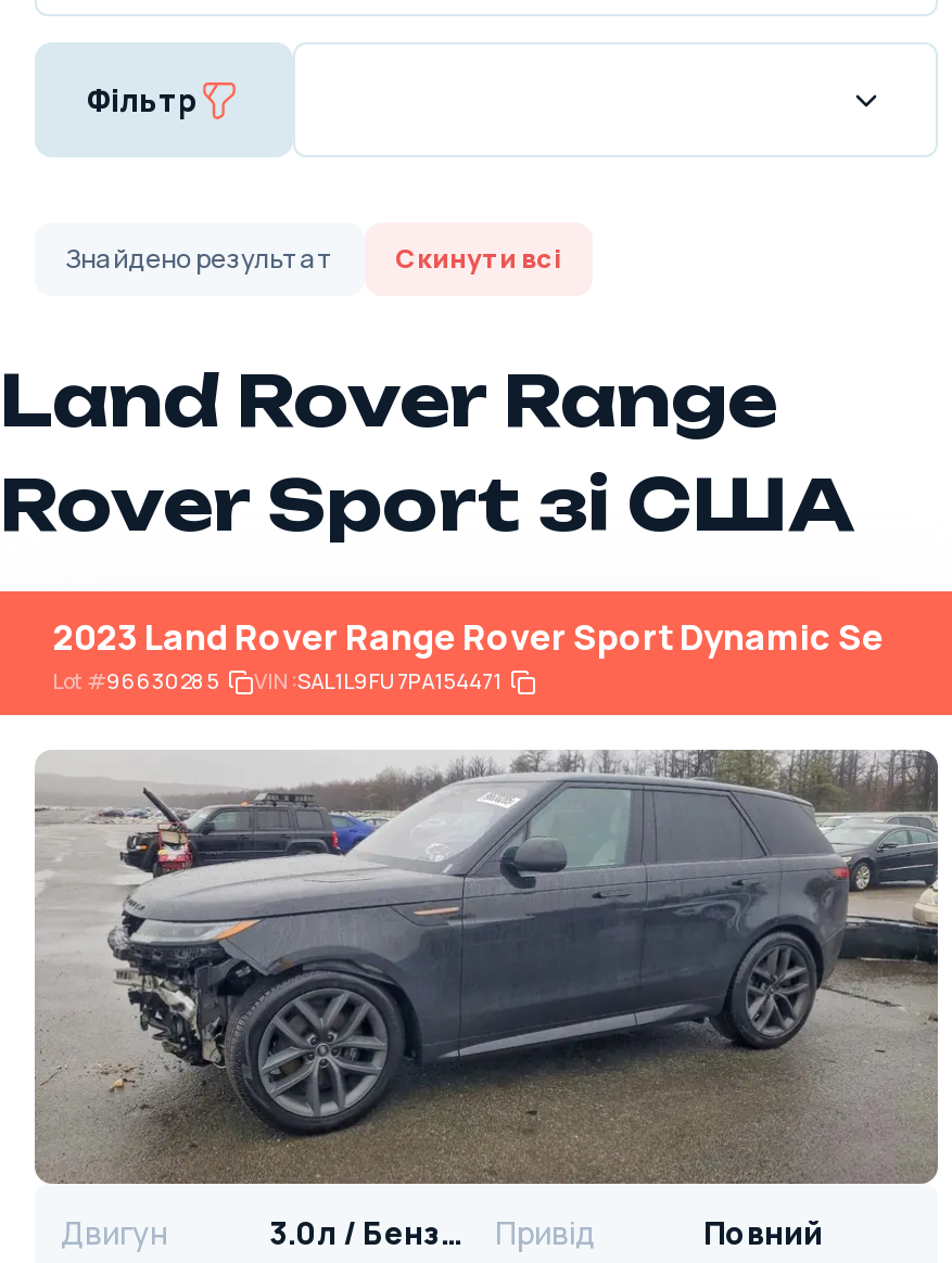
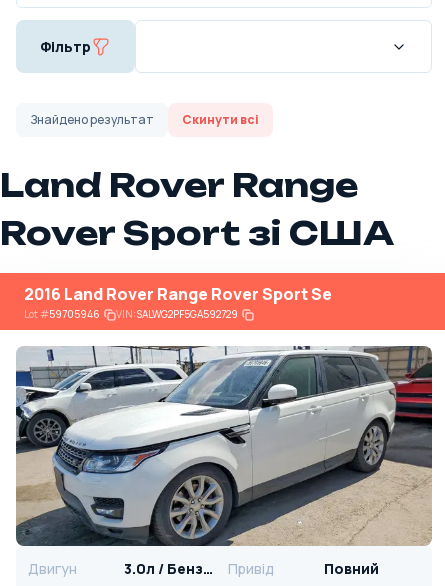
[52,613,884,696] 2023 Land Rover Range Rover Sport Dynamic Se | Lot #96630285 | VIN: SAL1L9FU7PA154471 -> [24,283,332,321] 2016 Land Rover Range Rover Sport Se | Lot #59705946 | VIN: SALWG2PF5GA592729
[33,750,940,1186] [image] -> [15,345,433,546] [image]

